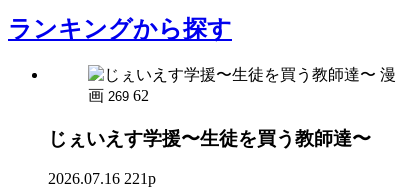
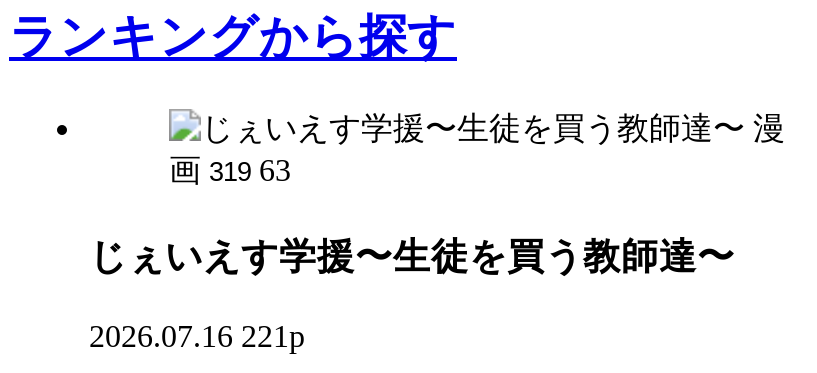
[88,87,149,104] 画 269 62 -> [169,153,291,187] 画 319 63

